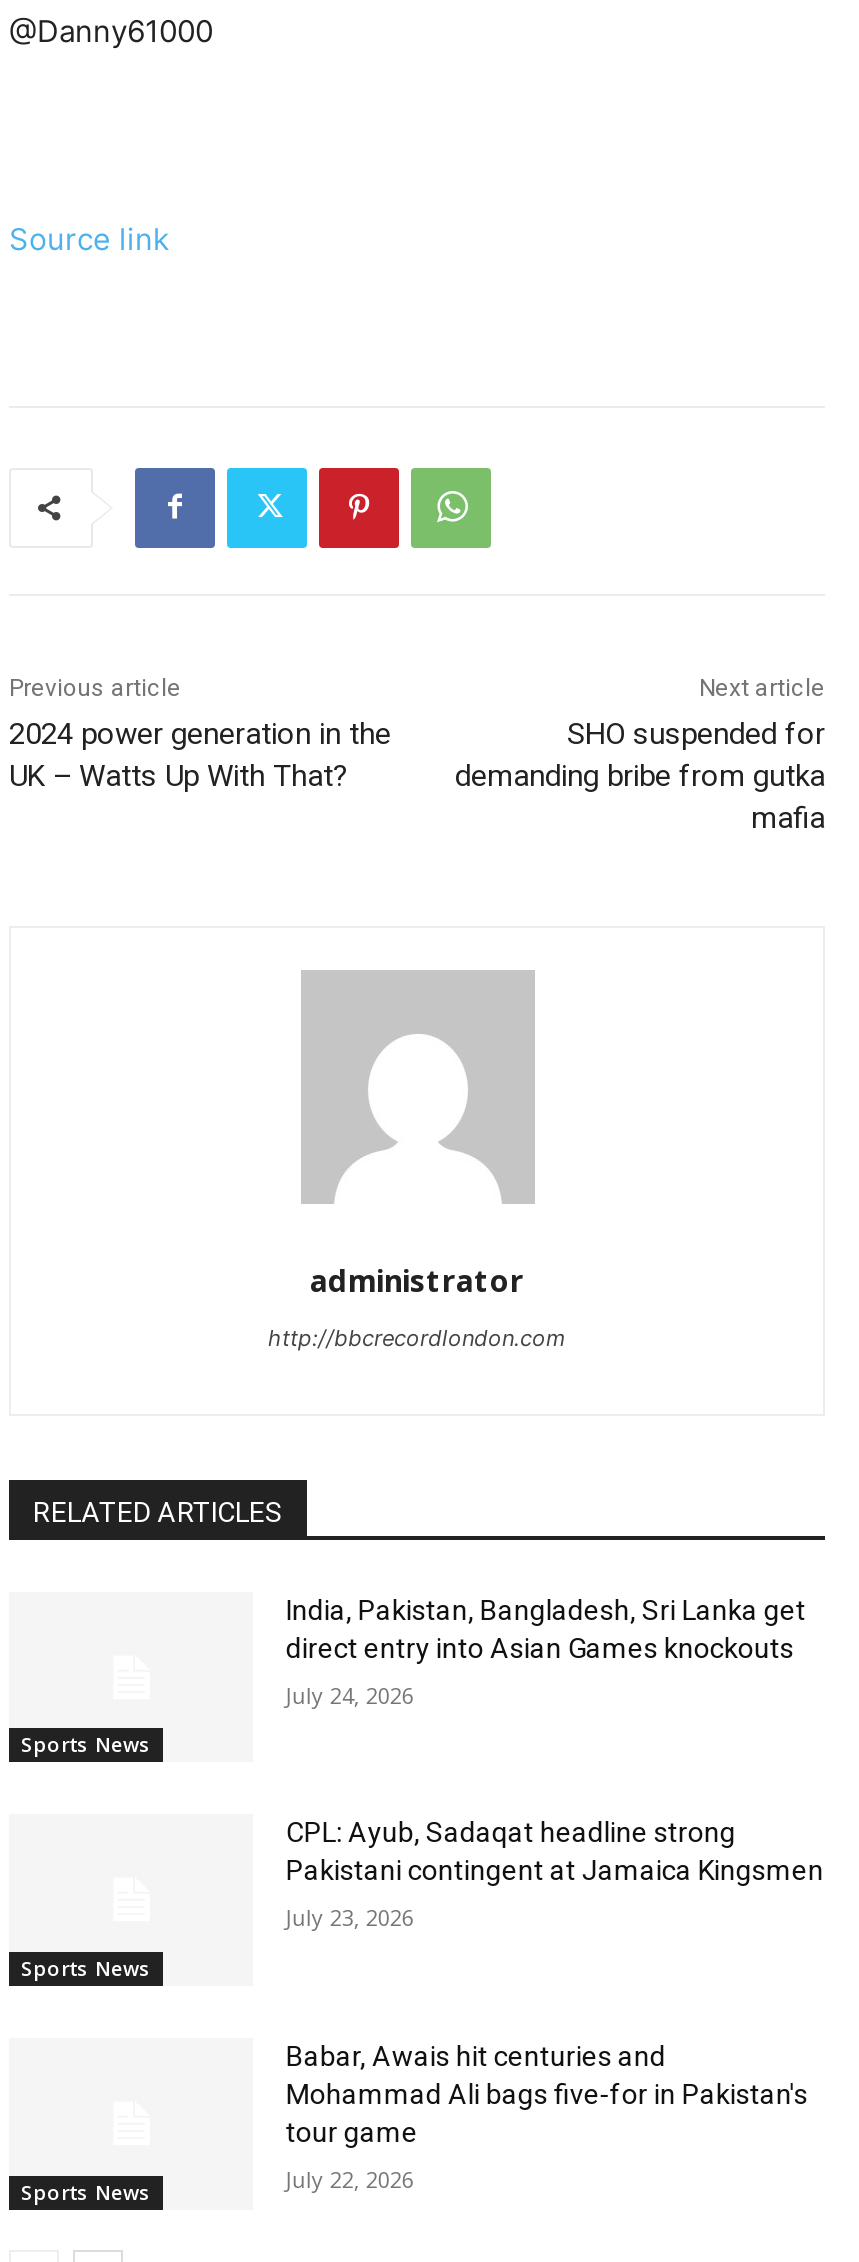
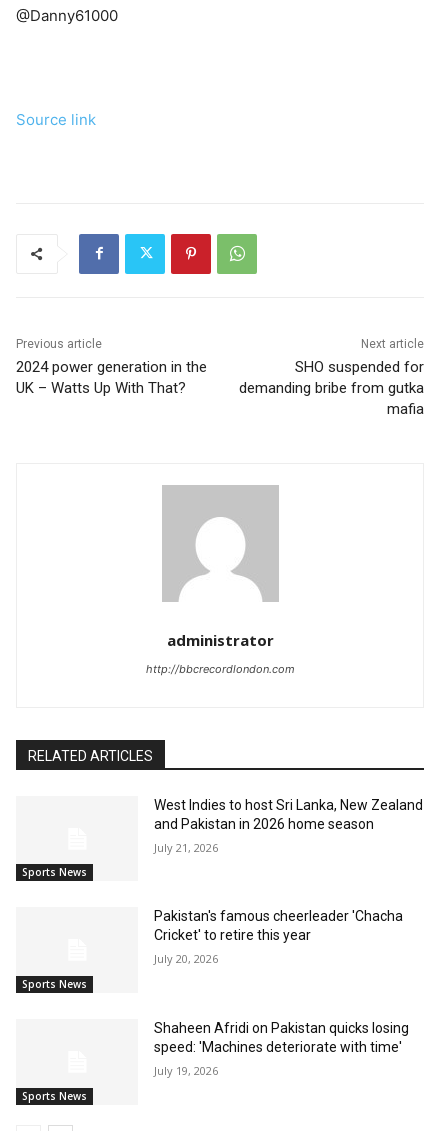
[286,1593,806,1663] India, Pakistan, Bangladesh, Sri Lanka get | direct entry into Asian Games knockouts -> [154,797,423,832] West Indies to host Sri Lanka, New Zealand | and Pakistan in 2026 home season
[286,1679,414,1709] July 24, 2026 -> [154,840,218,855] July 21, 2026
[286,1817,824,1887] CPL: Ayub, Sadaqat headline strong | Pakistani contingent at Jamaica Kingsmen -> [154,908,403,943] Pakistan's famous cheerleader 'Chacha | Cricket' to retire this year
[286,1903,414,1933] July 23, 2026 -> [154,951,218,966] July 20, 2026
[286,2040,808,2148] Babar, Awais hit centuries and | Mohammad Ali bags five-for in Pakistan's | tour game -> [154,1020,409,1055] Shaheen Afridi on Pakistan quicks losing | speed: 'Machines deteriorate with time'
[286,2164,414,2194] July 22, 2026 -> [154,1063,218,1078] July 19, 2026

